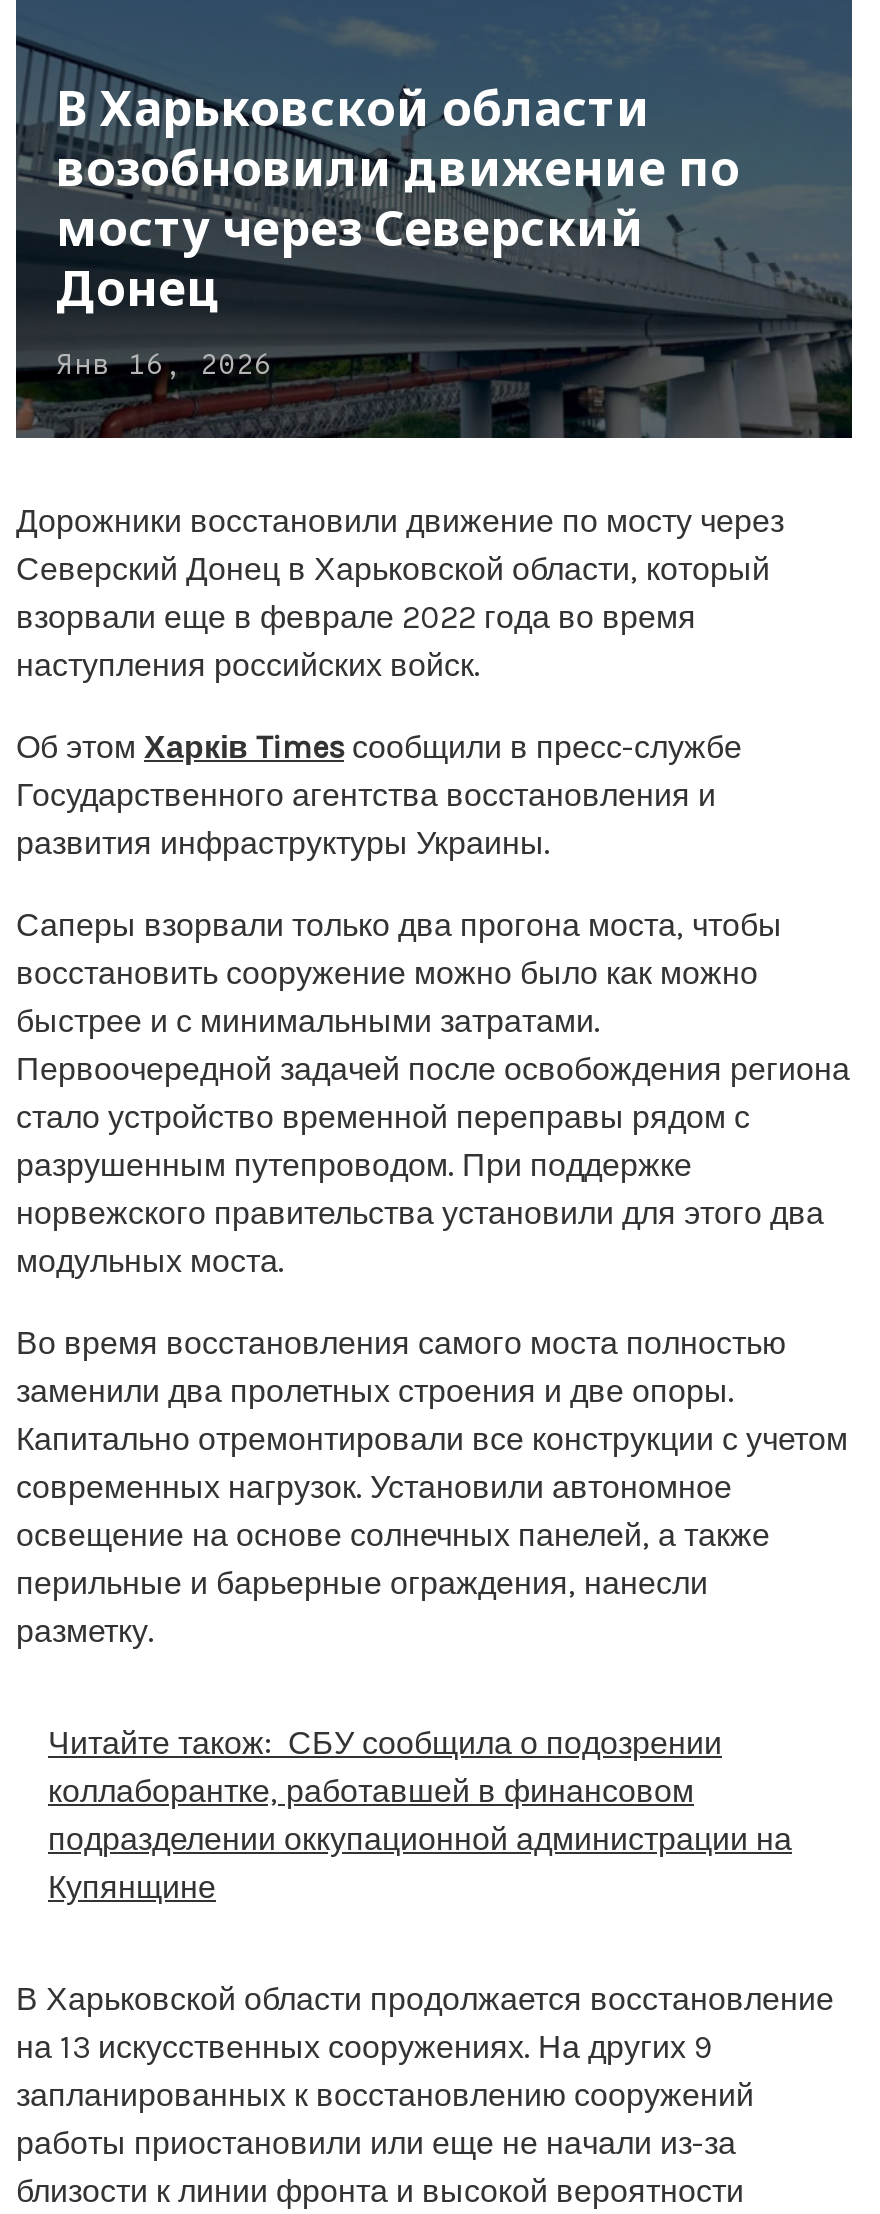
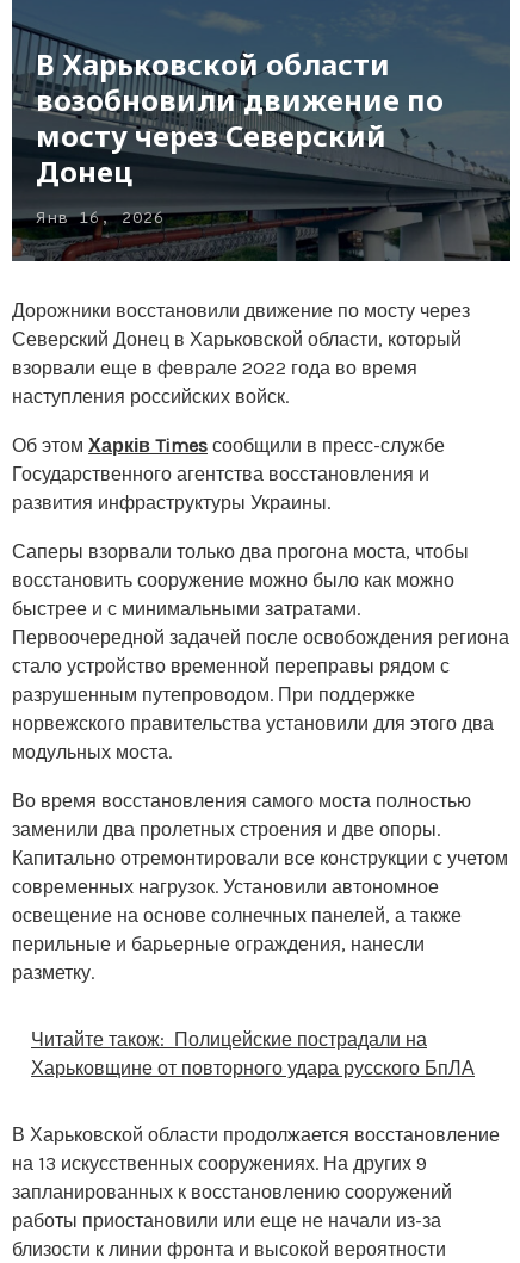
[48,1723,792,1905] Читайте також: СБУ сообщила о подозрении | коллаборантке, работавшей в финансовом | подразделении оккупационной администрации на | Купянщине -> [31,1028,475,1079] Читайте також: Полицейские пострадали на | Харьковщине от повторного удара русского БпЛА

